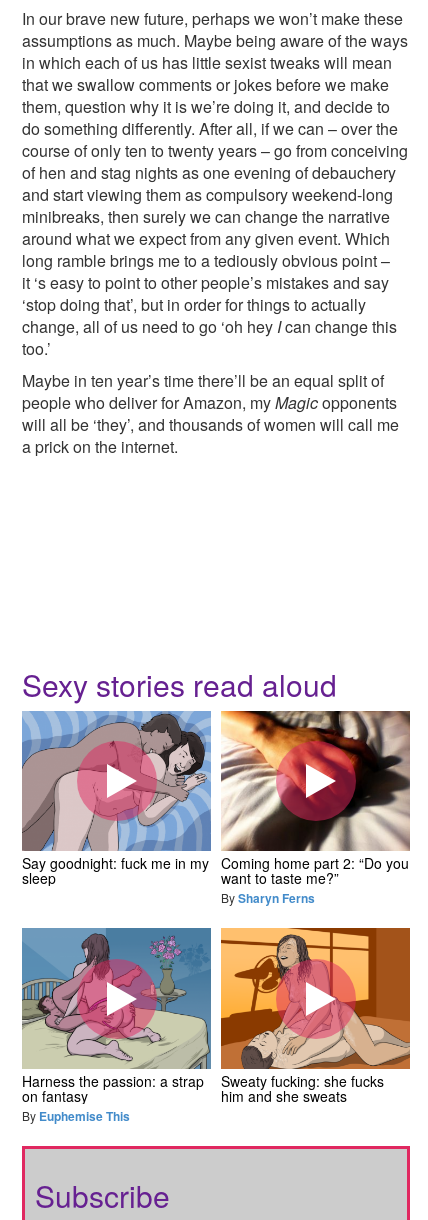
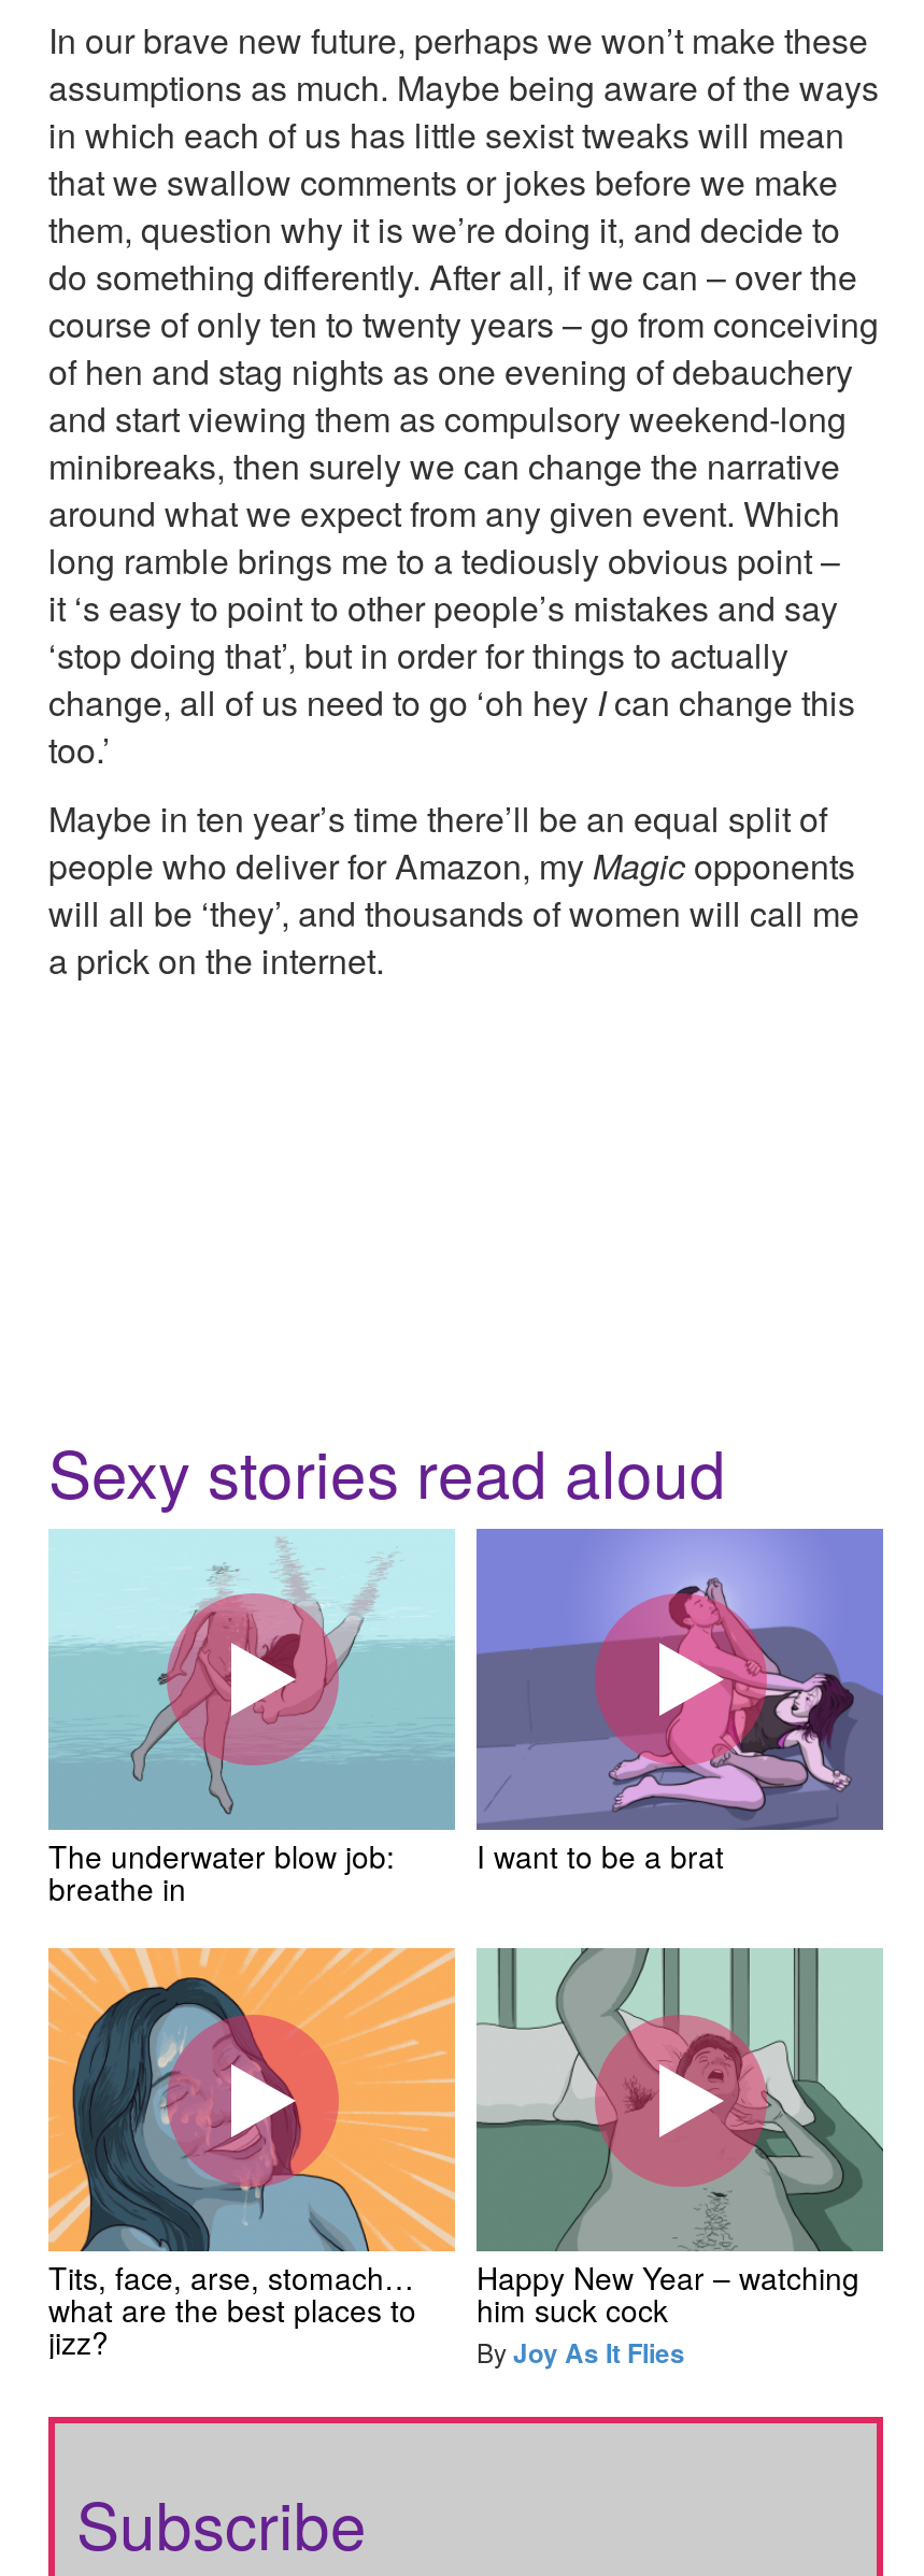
[21,711,211,888] [image] | Say goodnight: fuck me in my | sleep -> [48,1531,455,1910] [image] | The underwater blow job: | breathe in
[220,710,411,907] [image] | Coming home part 2: “Do you | want to taste me?” | By Sharyn Ferns -> [474,1527,885,1878] [image] | I want to be a brat
[21,927,212,1125] [image] | Harness the passion: a strap | on fantasy | By Euphemise This -> [46,1946,457,2363] [image] | Tits, face, arse, stomach… | what are the best places to | jizz?
[220,927,411,1106] [image] | Sweaty fucking: she fucks | him and she sweats -> [474,1946,885,2371] [image] | Happy New Year – watching | him suck cock | By Joy As It Flies

